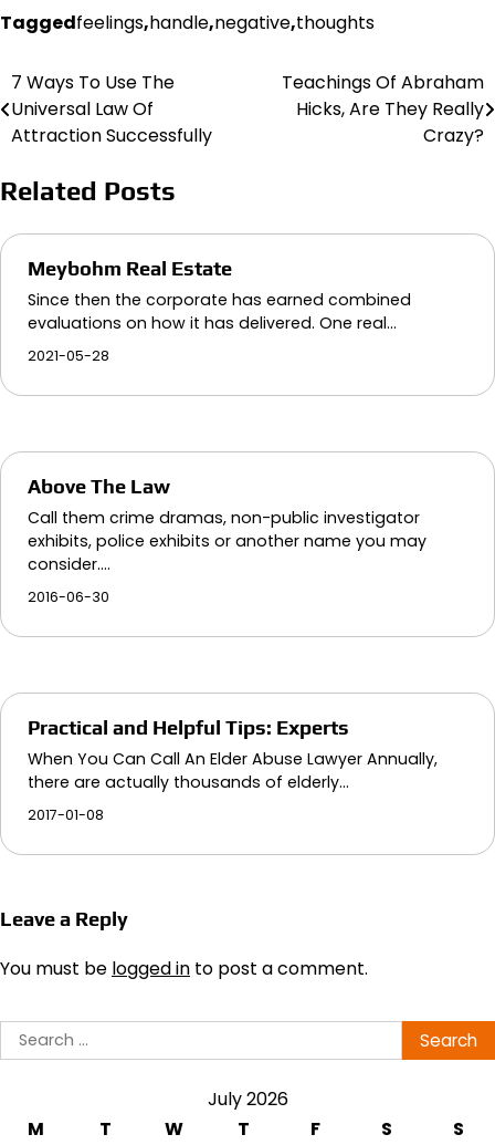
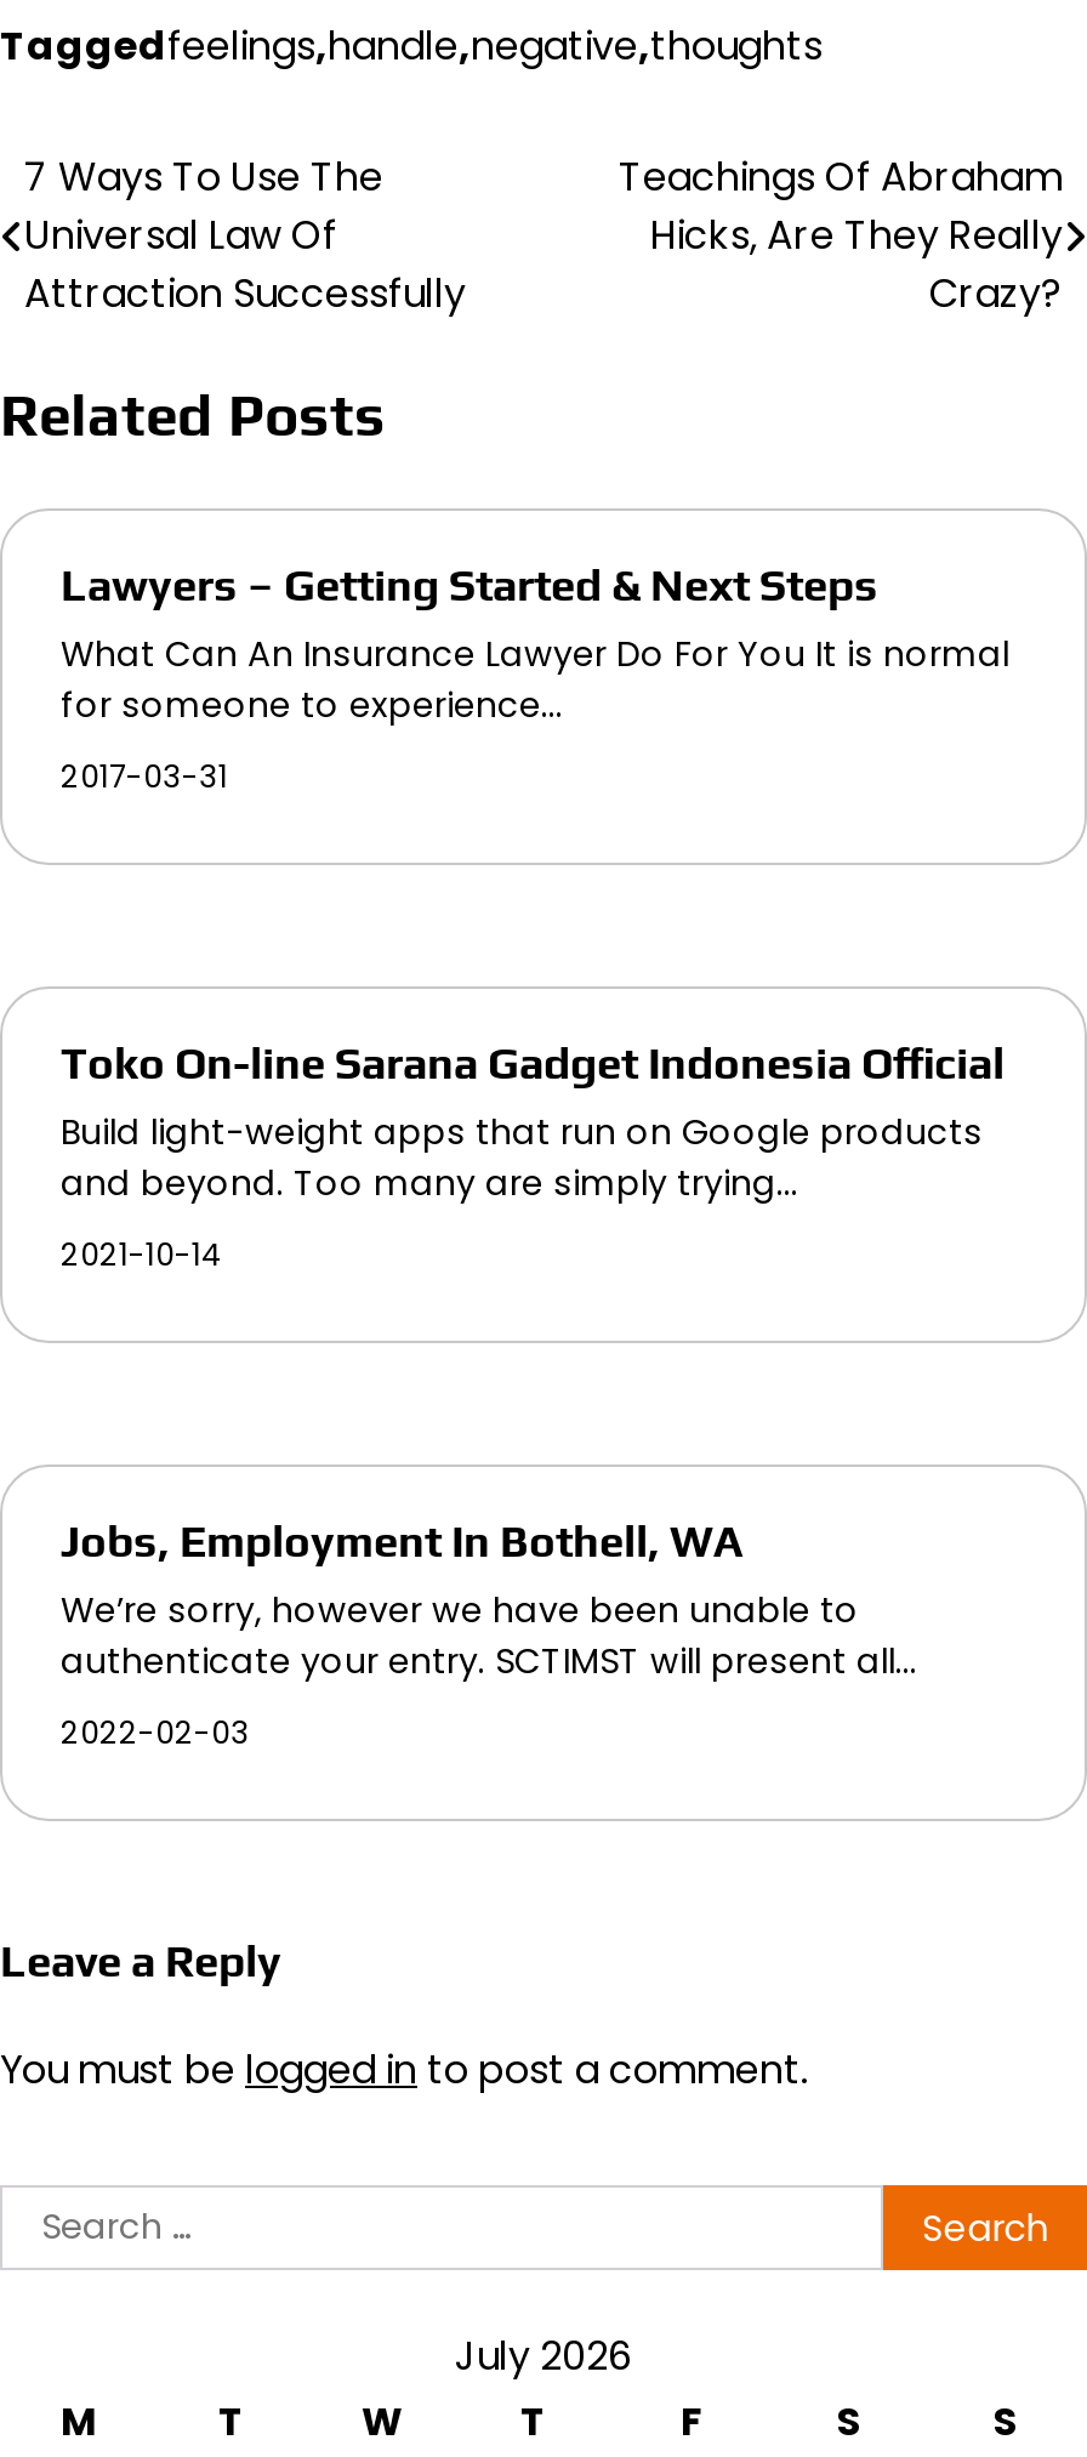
[28,256,411,334] Meybohm Real Estate | Since then the corporate has earned combined | evaluations on how it has delivered. One real… -> [61,559,1009,729] Lawyers – Getting Started & Next Steps | What Can An Insurance Lawyer Do For You It is normal | for someone to experience…
[28,346,109,365] 2021-05-28 -> [61,755,228,797] 2017-03-31
[28,474,426,575] Above The Law | Call them crime dramas, non-public investigator | exhibits, police exhibits or another name you may | consider.… -> [61,1037,1005,1207] Toko On-line Sarana Gadget Indonesia Official | Build light-weight apps that run on Google products | and beyond. Too many are simply trying…
[28,587,109,606] 2016-06-30 -> [61,1233,221,1275] 2021-10-14
[28,716,438,793] Practical and Helpful Tips: Experts | When You Can Call An Elder Abuse Lawyer Annually, | there are actually thousands of elderly… -> [61,1515,917,1685] Jobs, Employment In Bothell, WA | We’re sorry, however we have been unable to | authenticate your entry. SCTIMST will present all…
[28,805,104,824] 2017-01-08 -> [61,1712,250,1753] 2022-02-03

